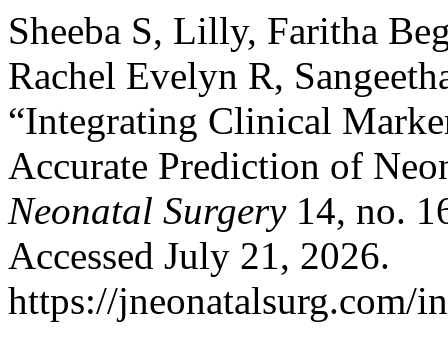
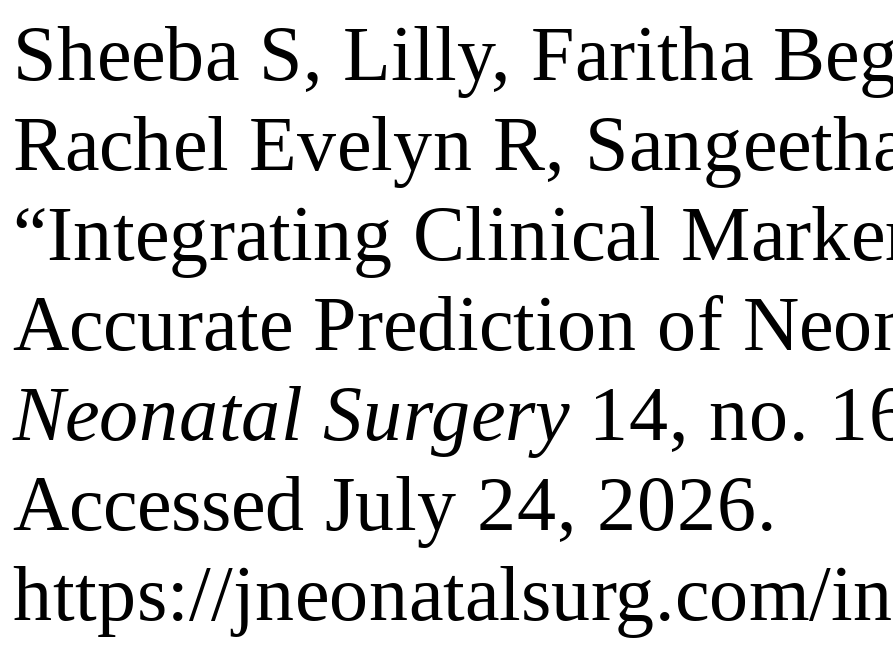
[8,234,390,277] Accessed July 21, 2026. -> [13,460,777,546] Accessed July 24, 2026.

